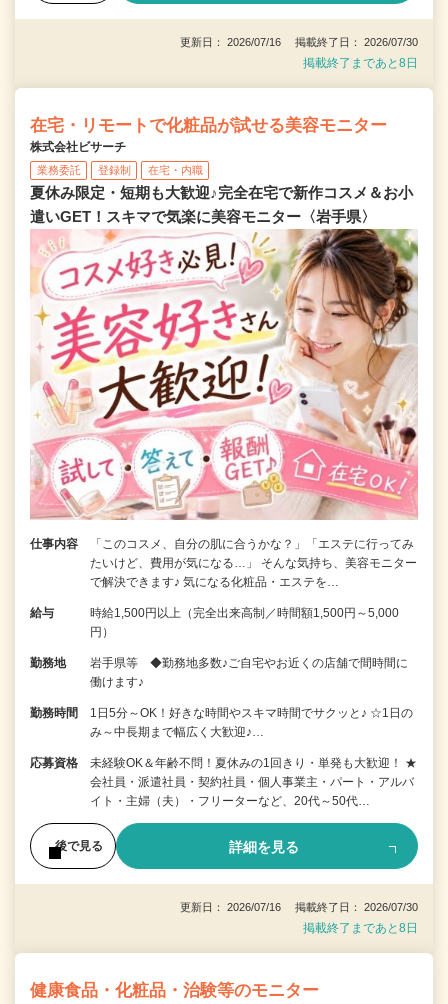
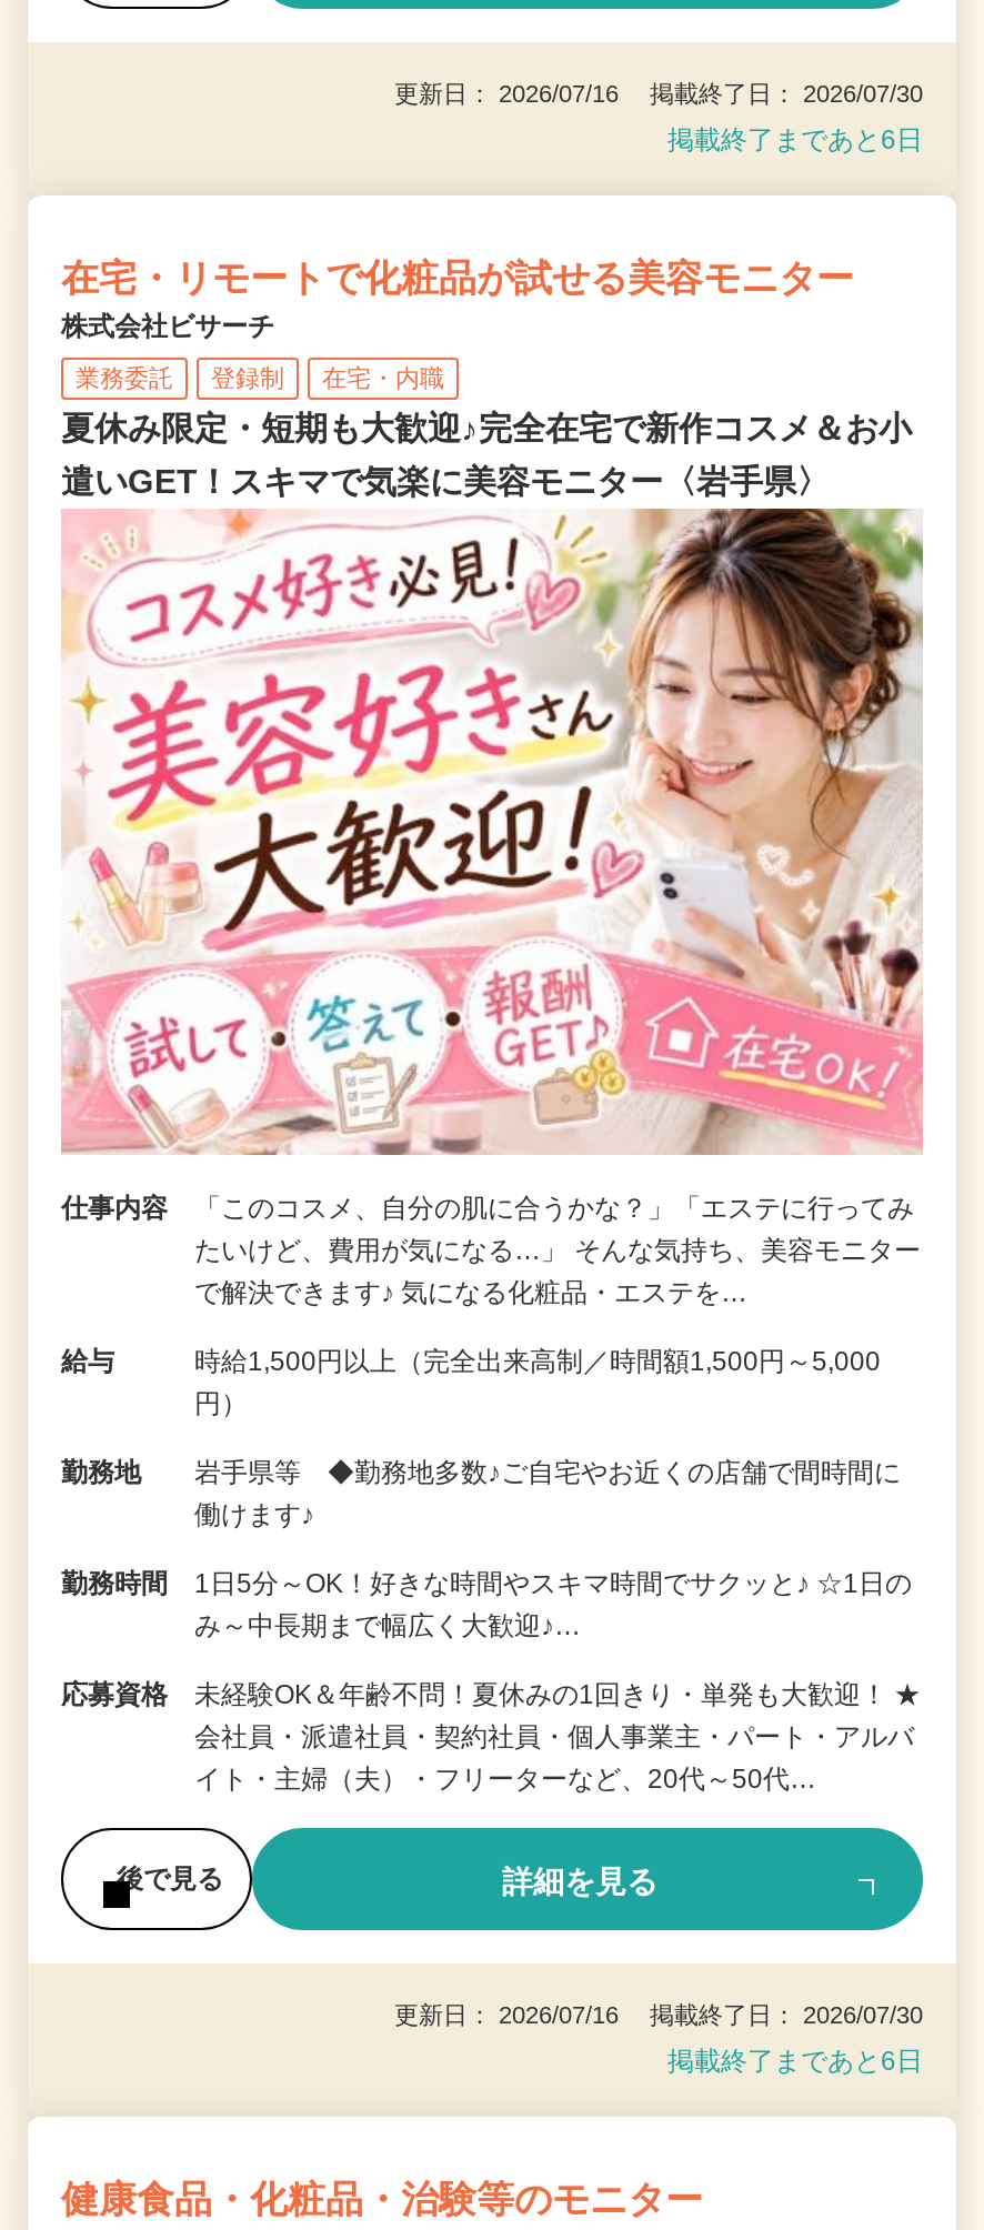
[303,56,418,70] 掲載終了まであと8日 -> [667,124,923,155] 掲載終了まであと6日
[303,921,418,935] 掲載終了まであと8日 -> [667,2047,923,2078] 掲載終了まであと6日

